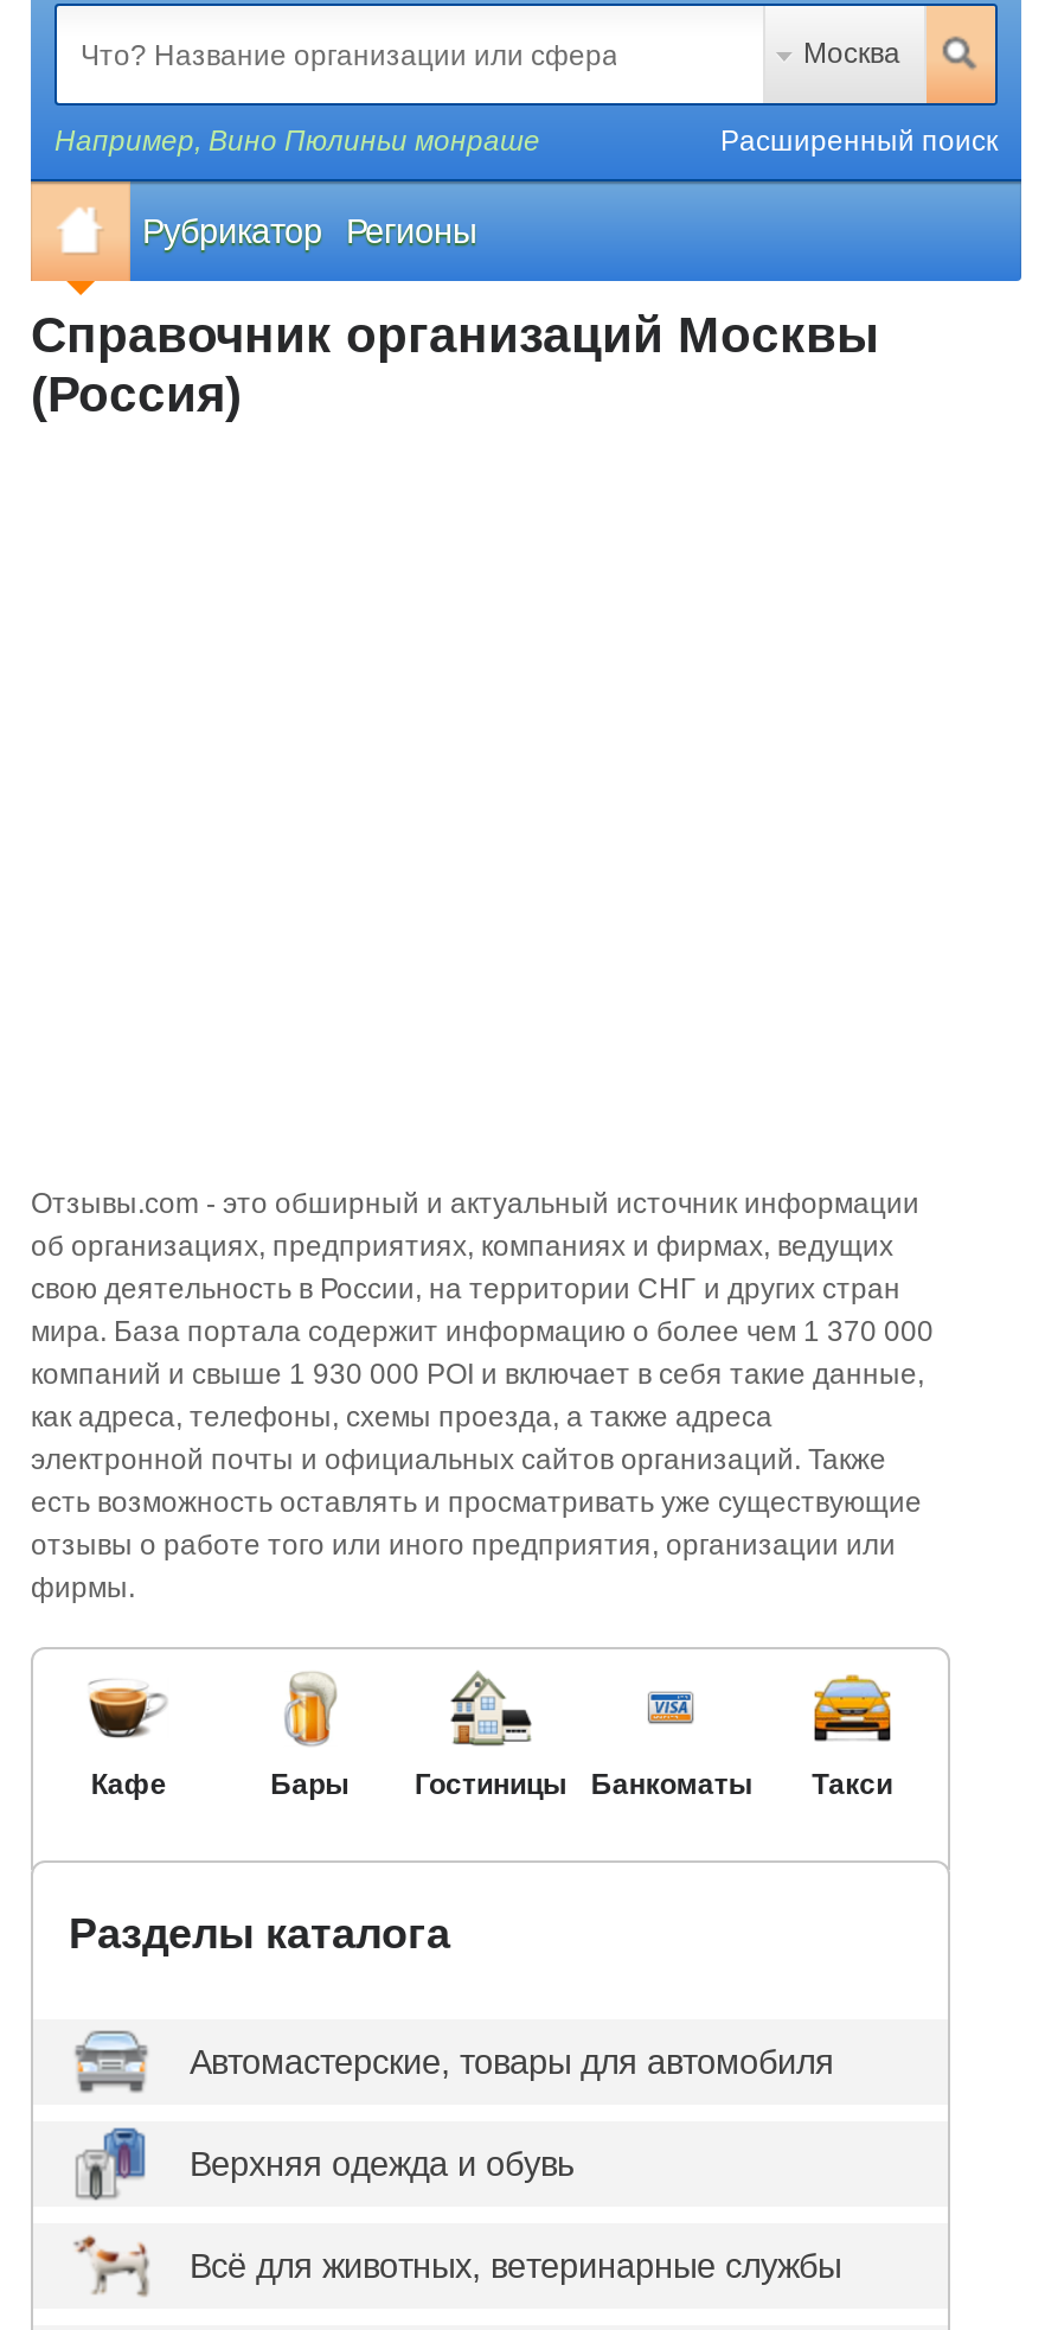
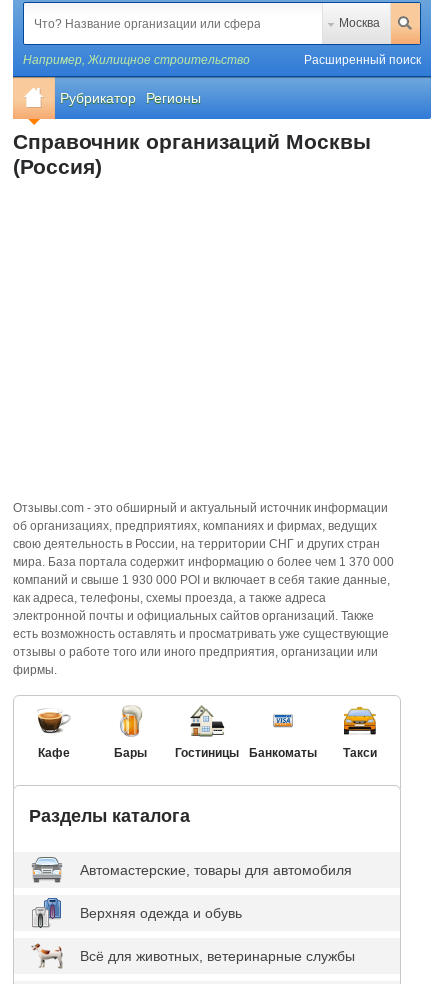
[55,125,540,158] Например, Вино Пюлиньи монраше -> [23,53,250,67] Например, Жилищное строительство

